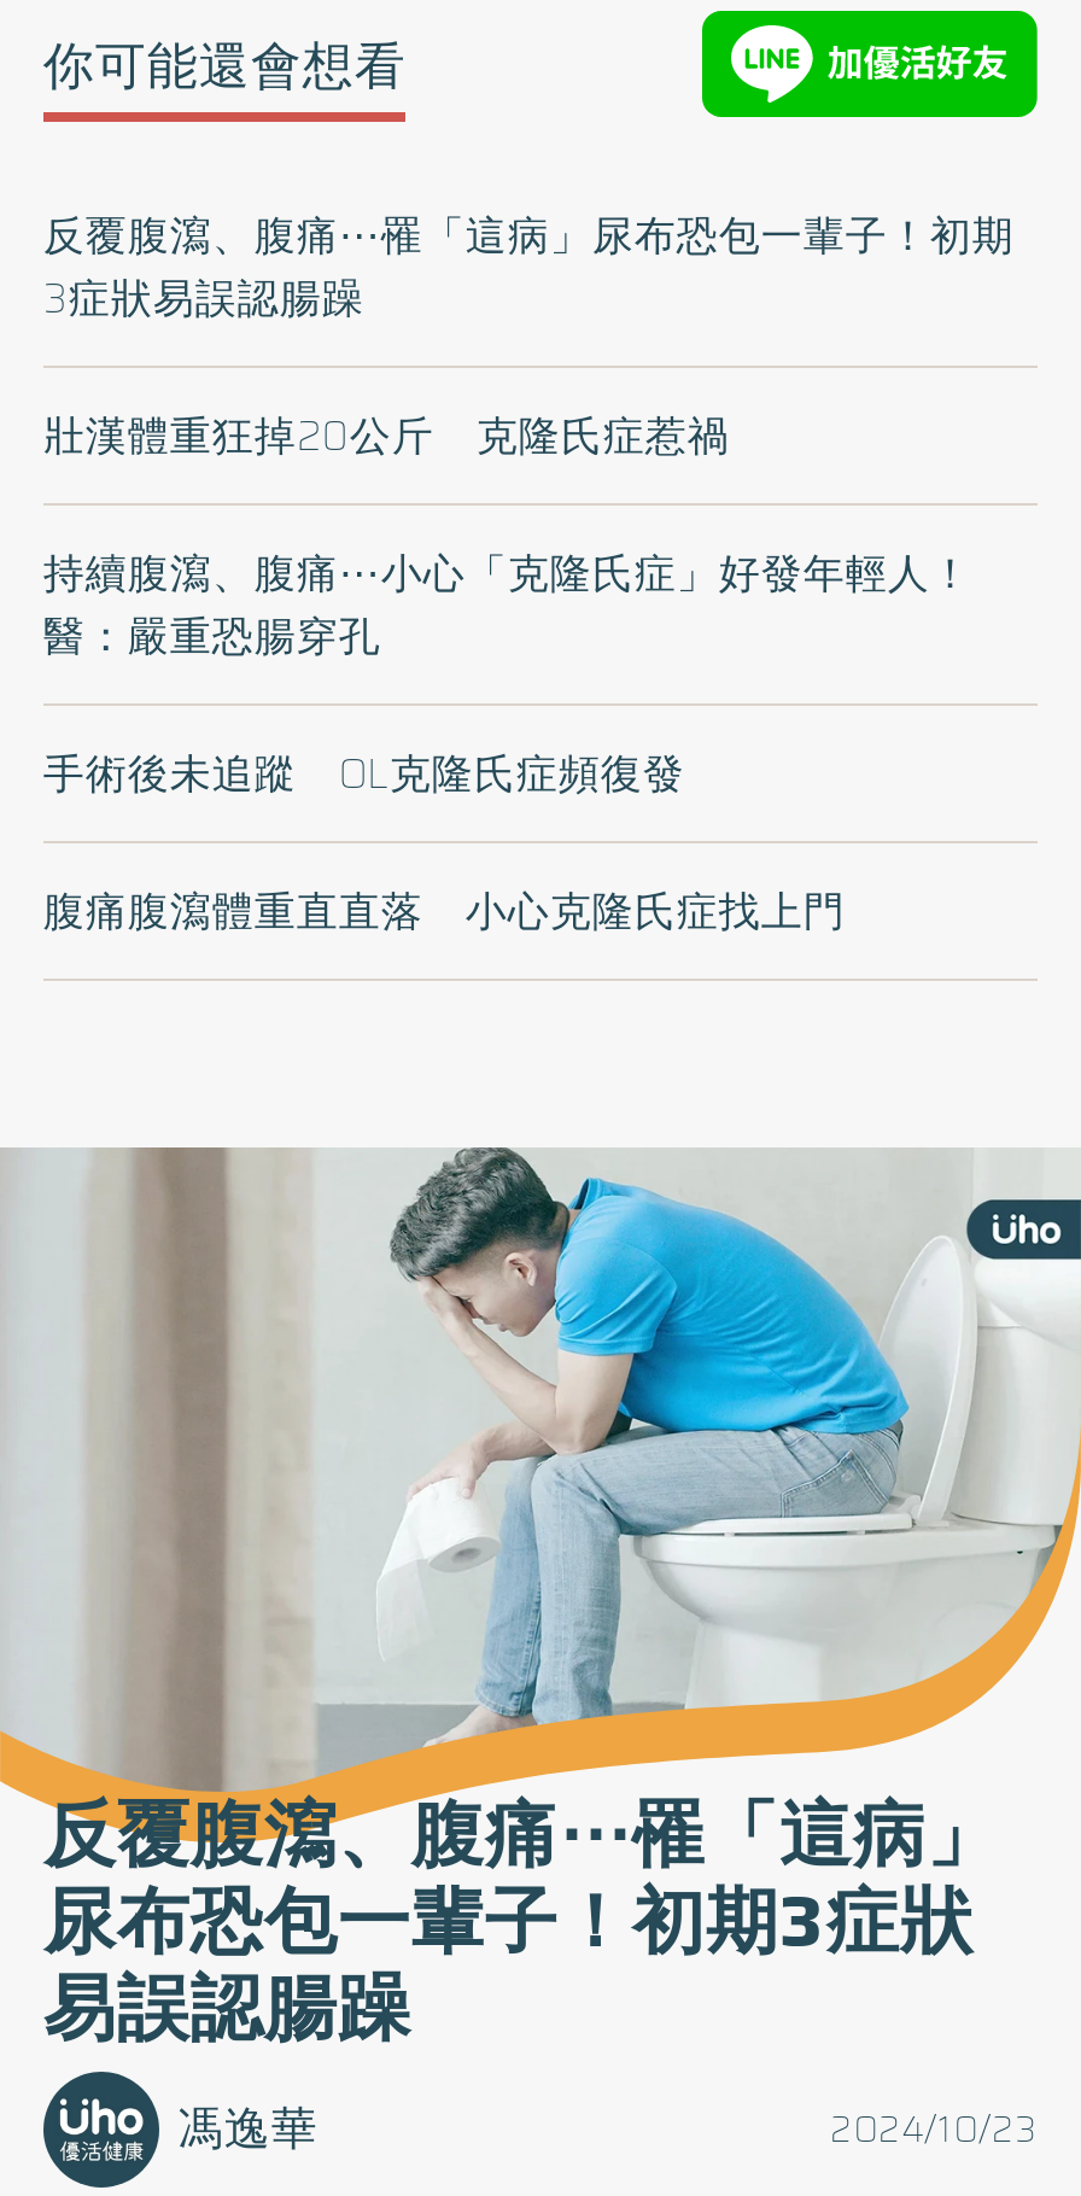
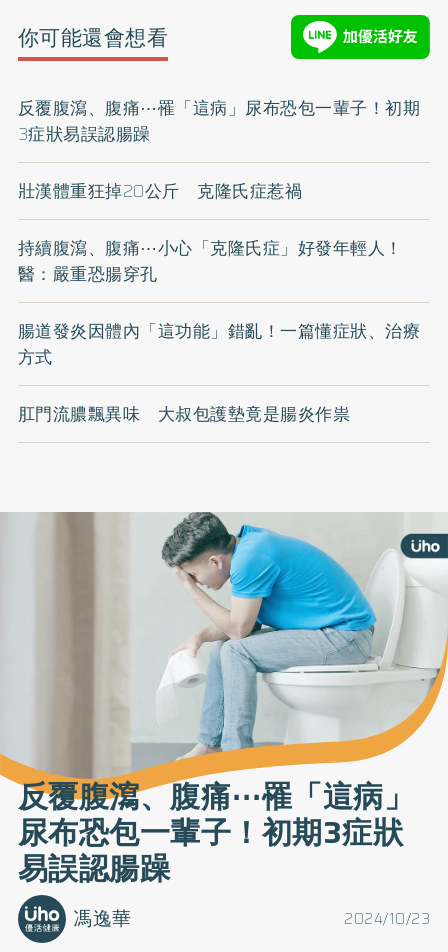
[43,743,685,806] 手術後未追蹤 OL克隆氏症頻復發 -> [18,318,420,370] 腸道發炎因體內「這功能」錯亂！一篇懂症狀、治療 | 方式
[43,880,845,943] 腹痛腹瀉體重直直落 小心克隆氏症找上門 -> [18,401,350,427] 肛門流膿飄異味 大叔包護墊竟是腸炎作祟

